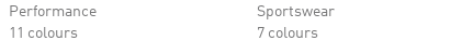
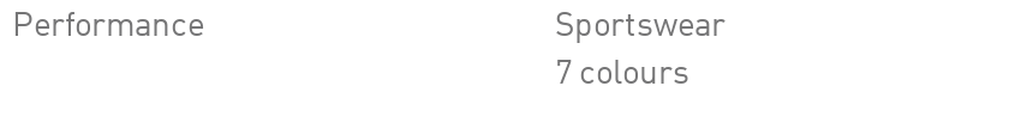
[9,26,78,41] 11 colours -> none

